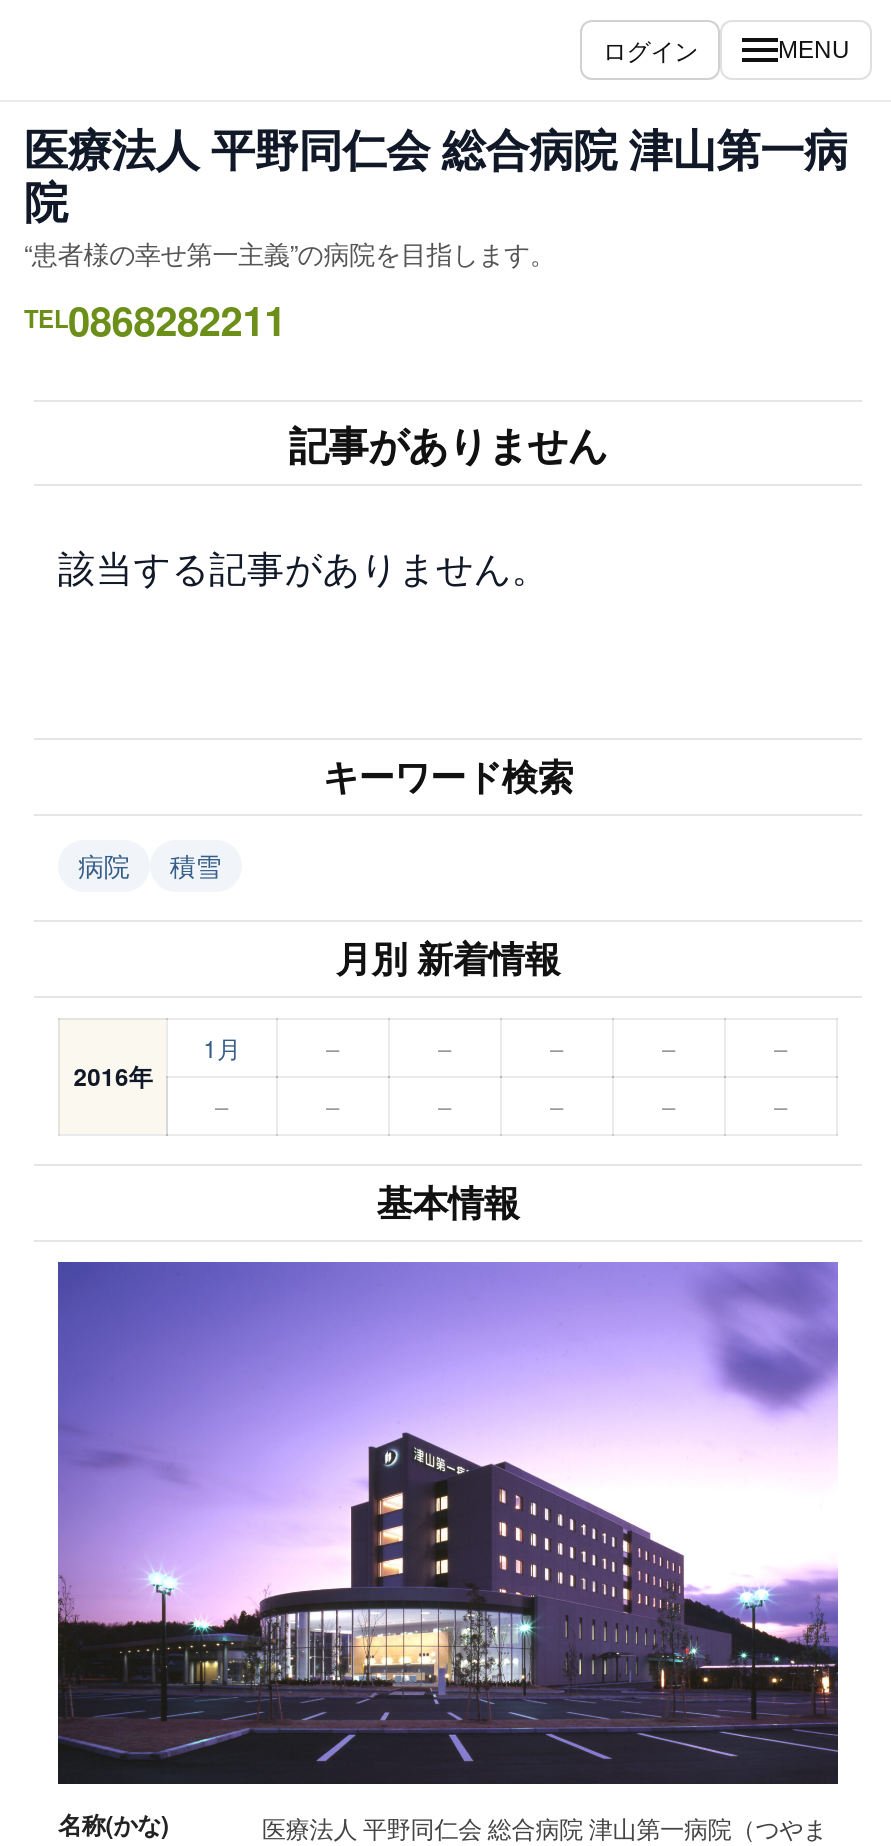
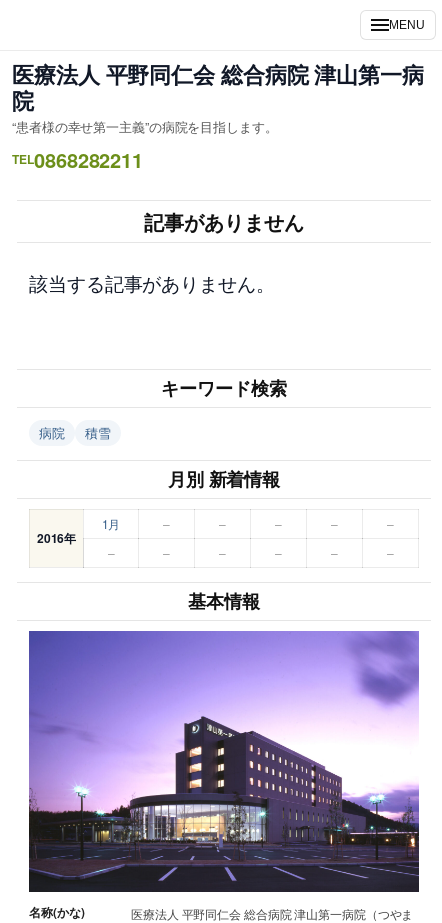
[603,32,698,66] ログイン -> none

